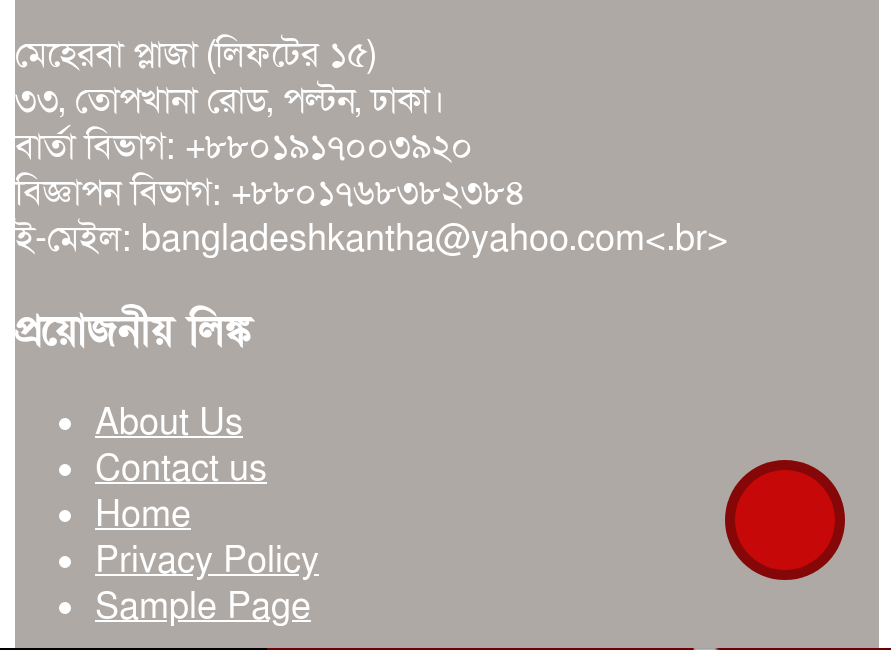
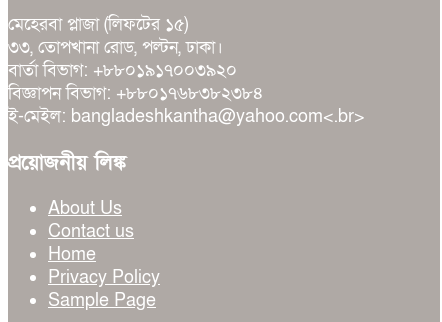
[723,458,847,582] [image] -> none

